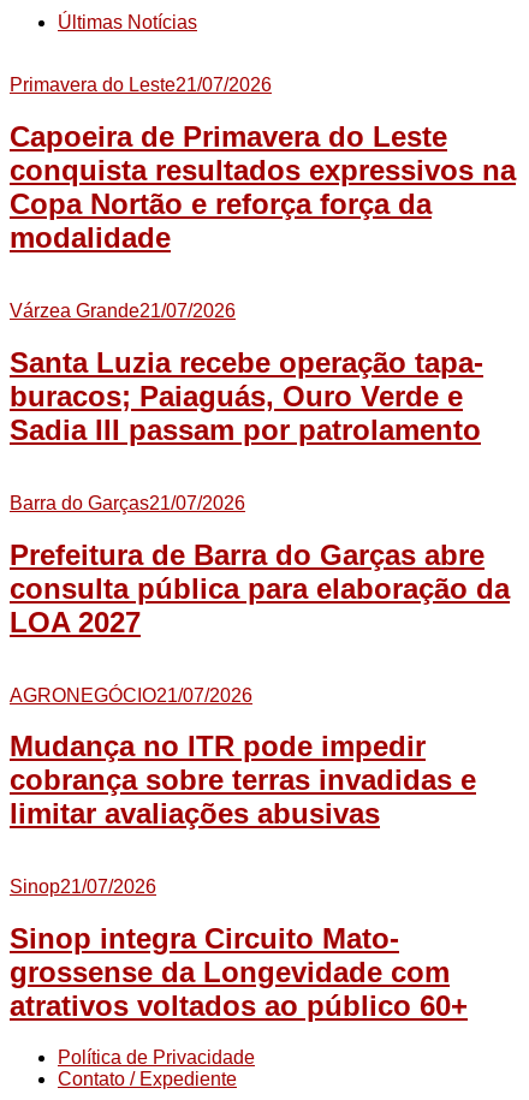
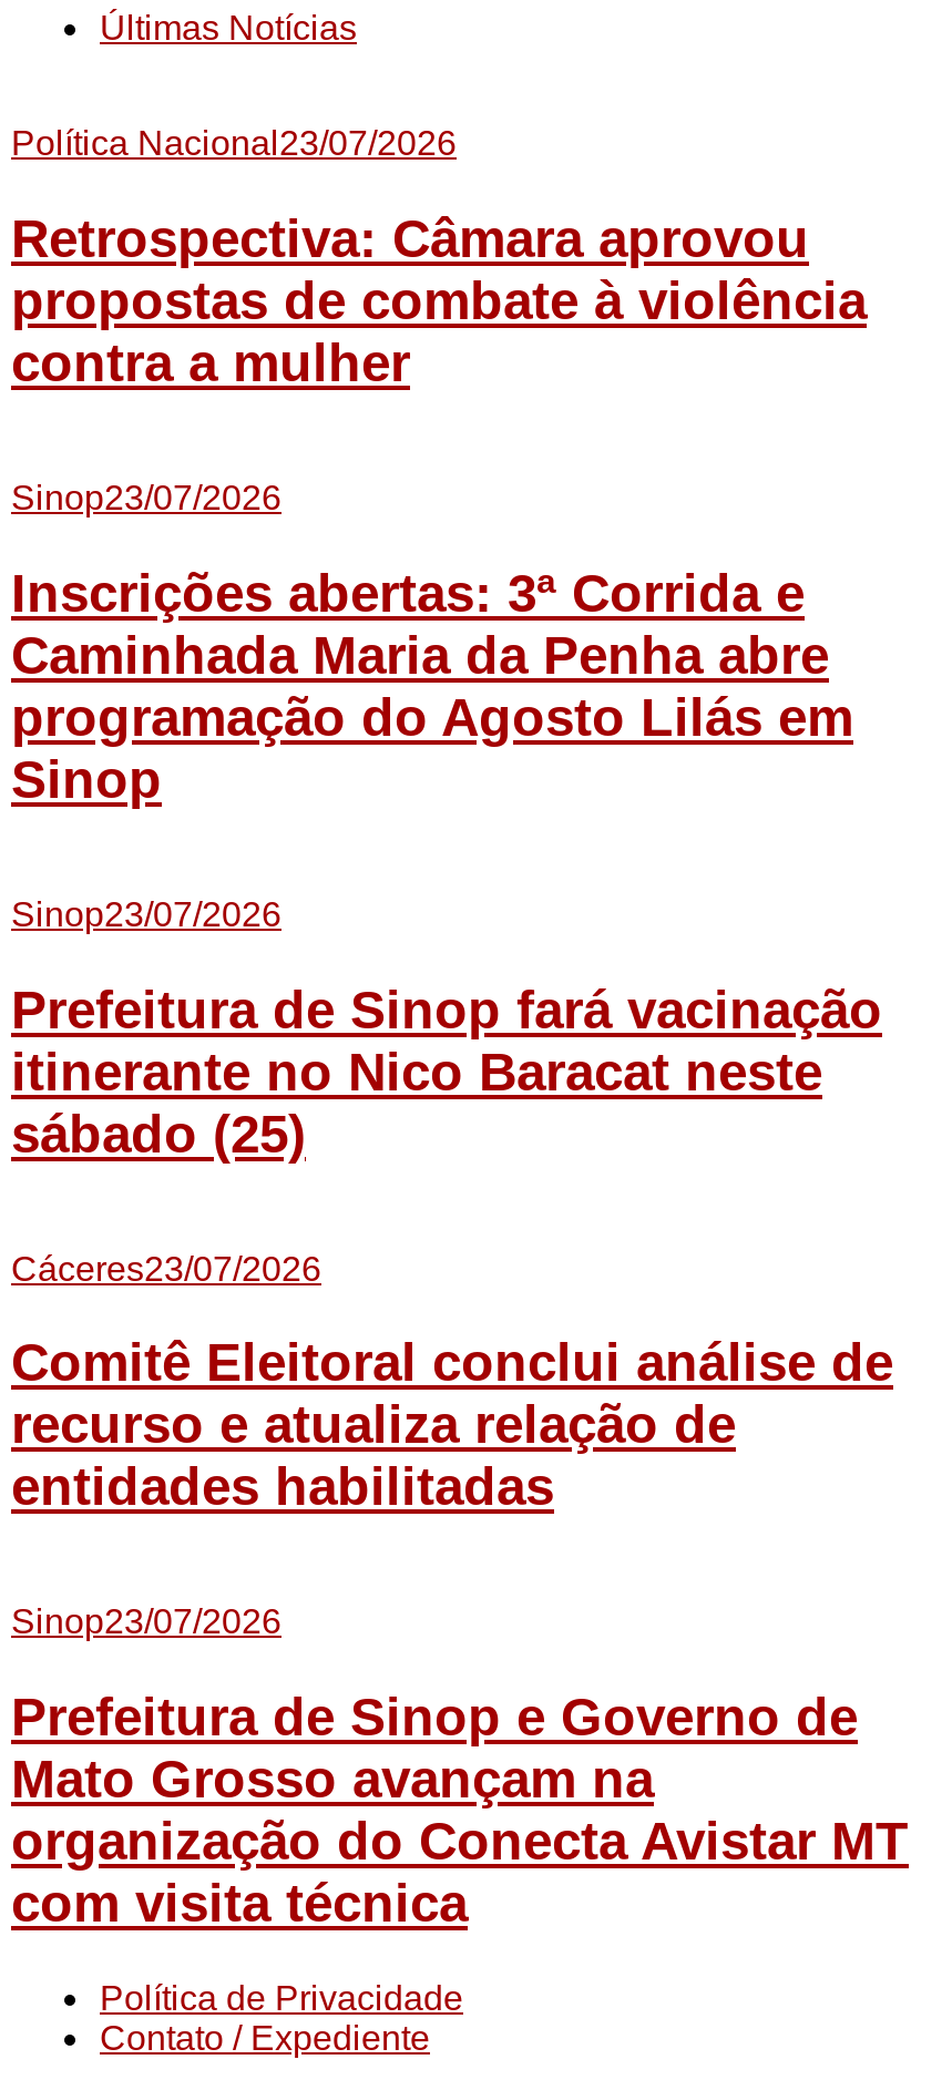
[10,75,272,95] Primavera do Leste21/07/2026 -> [11,124,457,162] Política Nacional23/07/2026
[10,120,516,254] Capoeira de Primavera do Leste | conquista resultados expressivos na | Copa Nortão e reforça força da | modalidade -> [11,208,867,392] Retrospectiva: Câmara aprovou | propostas de combate à violência | contra a mulher
[10,300,236,321] Várzea Grande21/07/2026 -> [11,478,281,516] Sinop23/07/2026
[10,346,483,446] Santa Luzia recebe operação tapa- | buracos; Paiaguás, Ouro Verde e | Sadia III passam por patrolamento -> [11,562,853,809] Inscrições abertas: 3ª Corrida e | Caminhada Maria da Penha abre | programação do Agosto Lilás em | Sinop
[10,493,245,513] Barra do Garças21/07/2026 -> [11,895,281,933] Sinop23/07/2026
[10,538,510,638] Prefeitura de Barra do Garças abre | consulta pública para elaboração da | LOA 2027 -> [11,979,882,1163] Prefeitura de Sinop fará vacinação | itinerante no Nico Baracat neste | sábado (25)
[10,685,252,705] AGRONEGÓCIO21/07/2026 -> [11,1249,321,1287] Cáceres23/07/2026
[10,730,476,830] Mudança no ITR pode impedir | cobrança sobre terras invadidas e | limitar avaliações abusivas -> [11,1333,893,1517] Comitê Eleitoral conclui análise de | recurso e atualiza relação de | entidades habilitadas
[10,877,156,897] Sinop21/07/2026 -> [11,1603,281,1641] Sinop23/07/2026
[10,922,468,1022] Sinop integra Circuito Mato- | grossense da Longevidade com | atrativos voltados ao público 60+ -> [11,1687,909,1933] Prefeitura de Sinop e Governo de | Mato Grosso avançam na | organização do Conecta Avistar MT | com visita técnica

